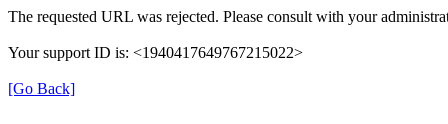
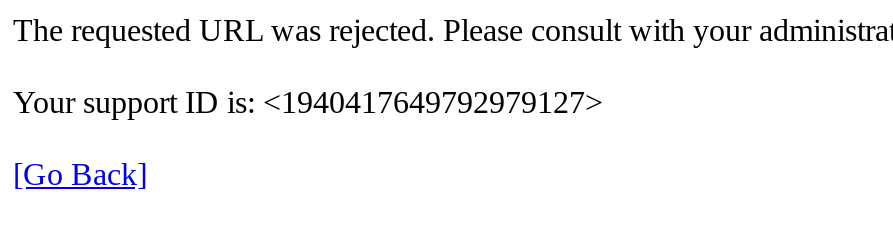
[8,44,303,61] Your support ID is: <1940417649767215022> -> [13,85,603,119] Your support ID is: <1940417649792979127>

